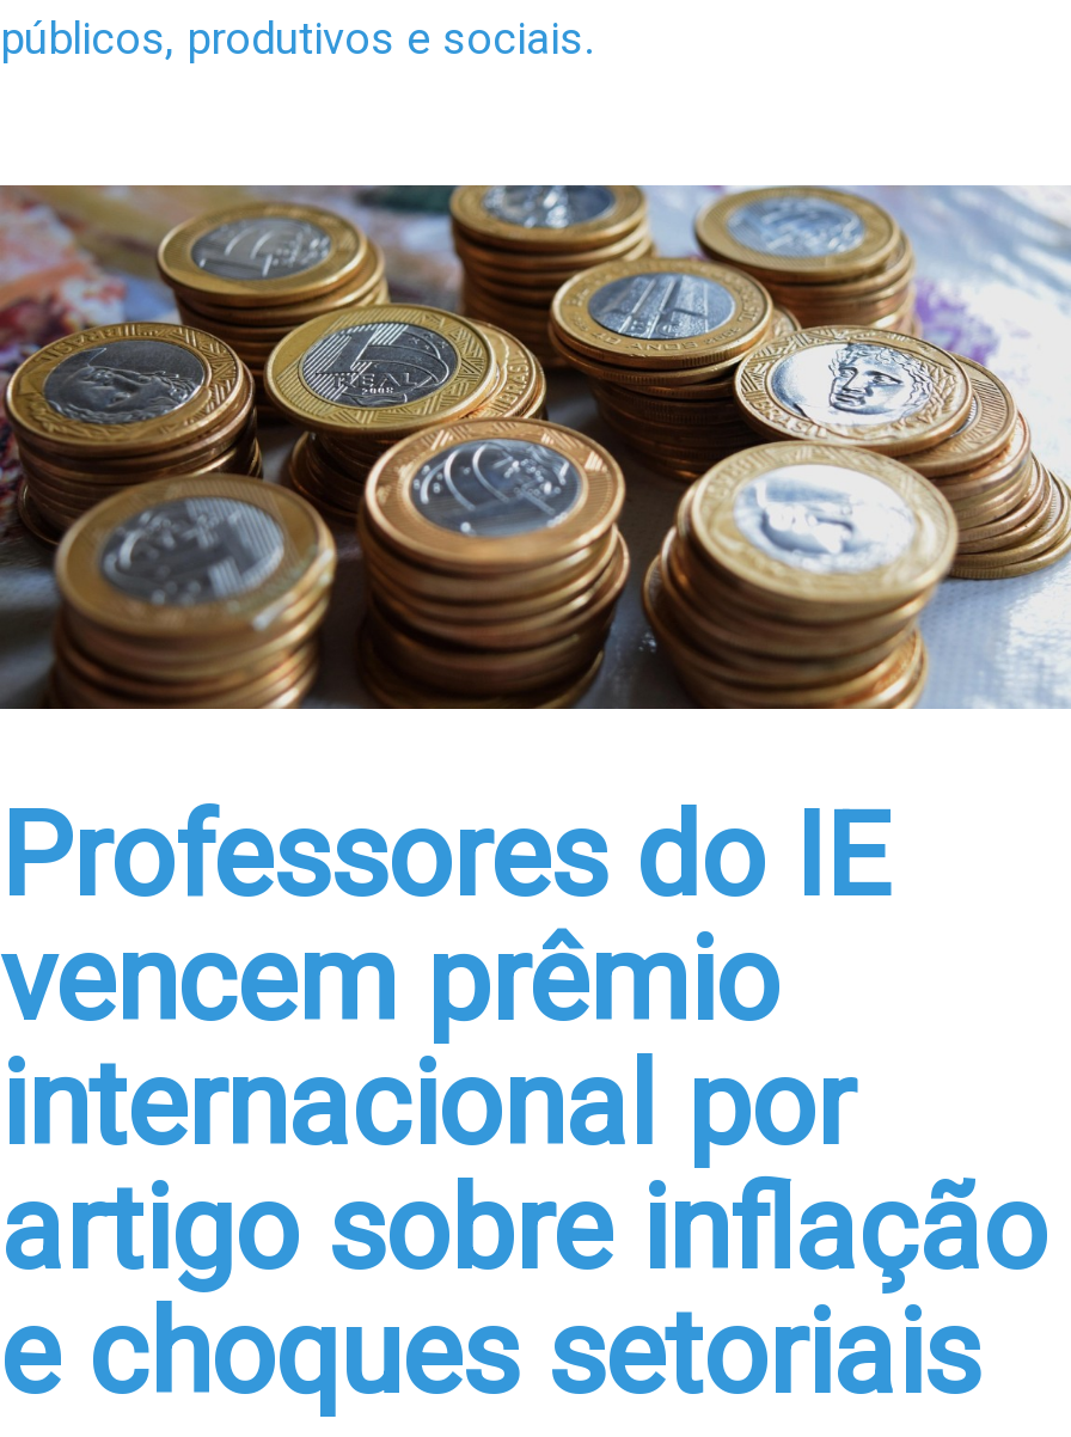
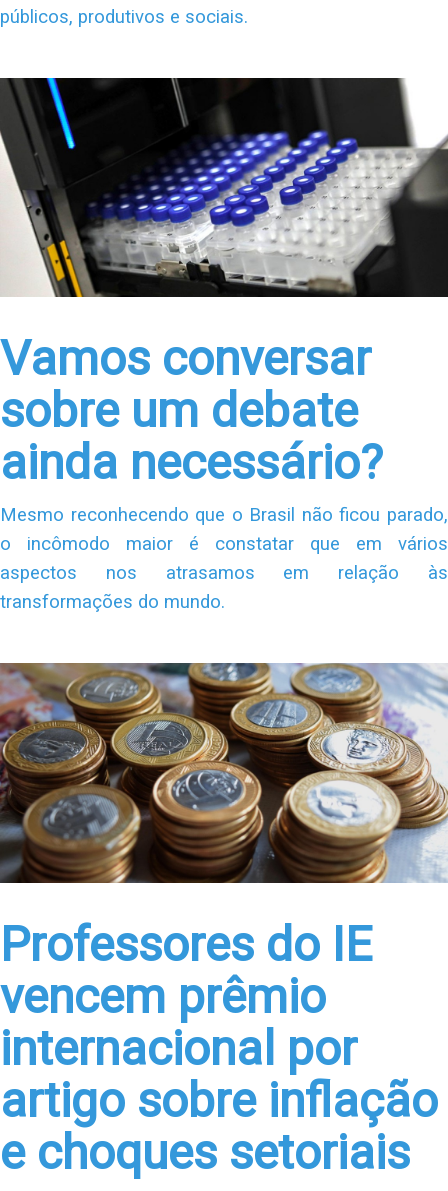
none -> [0,77,448,613] [image] | Vamos conversar | sobre um debate | ainda necessário? | Mesmo reconhecendo que o Brasil não ficou parado, | o incômodo maior é constatar que em vários | aspectos nos atrasamos em relação às | transformações do mundo.

